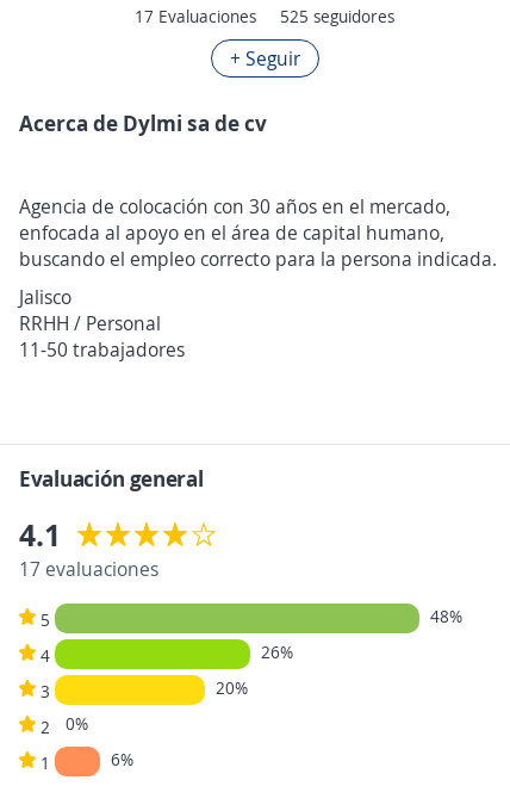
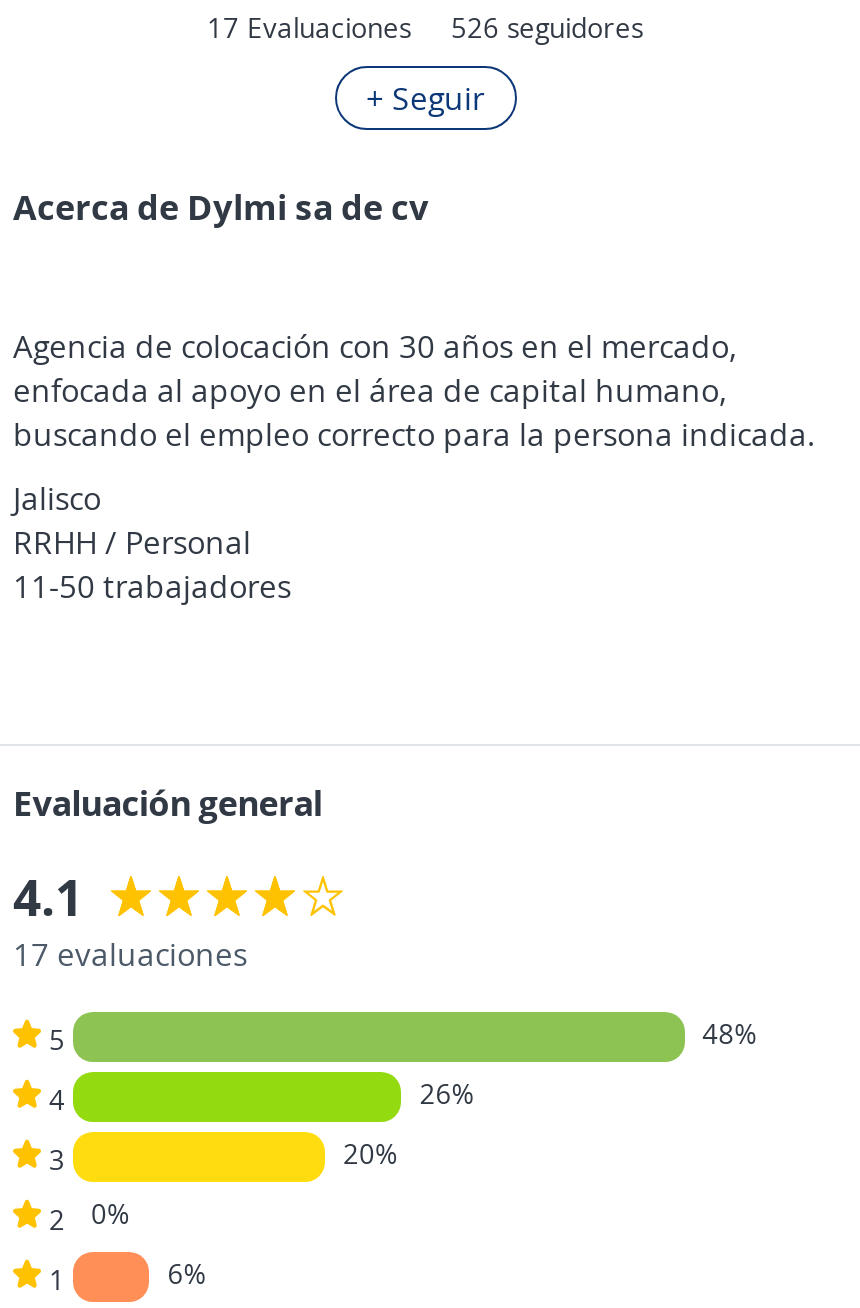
[135,5,394,28] 17 Evaluaciones 525 seguidores -> [207,8,643,46] 17 Evaluaciones 526 seguidores

